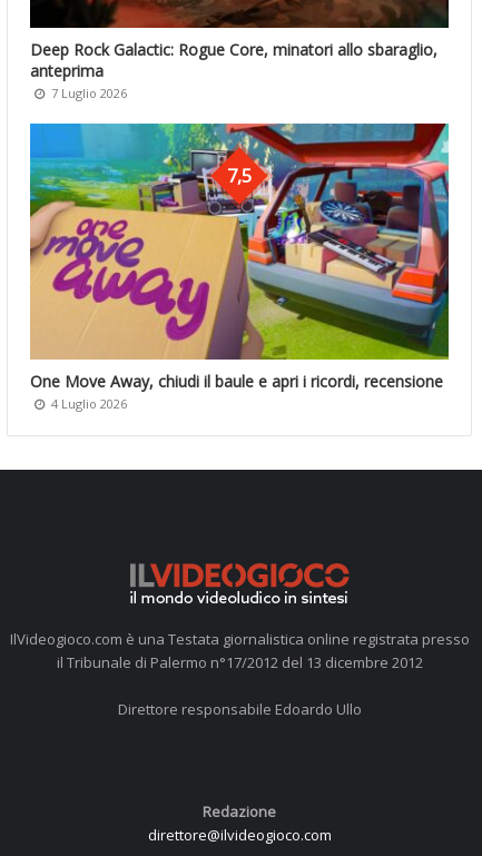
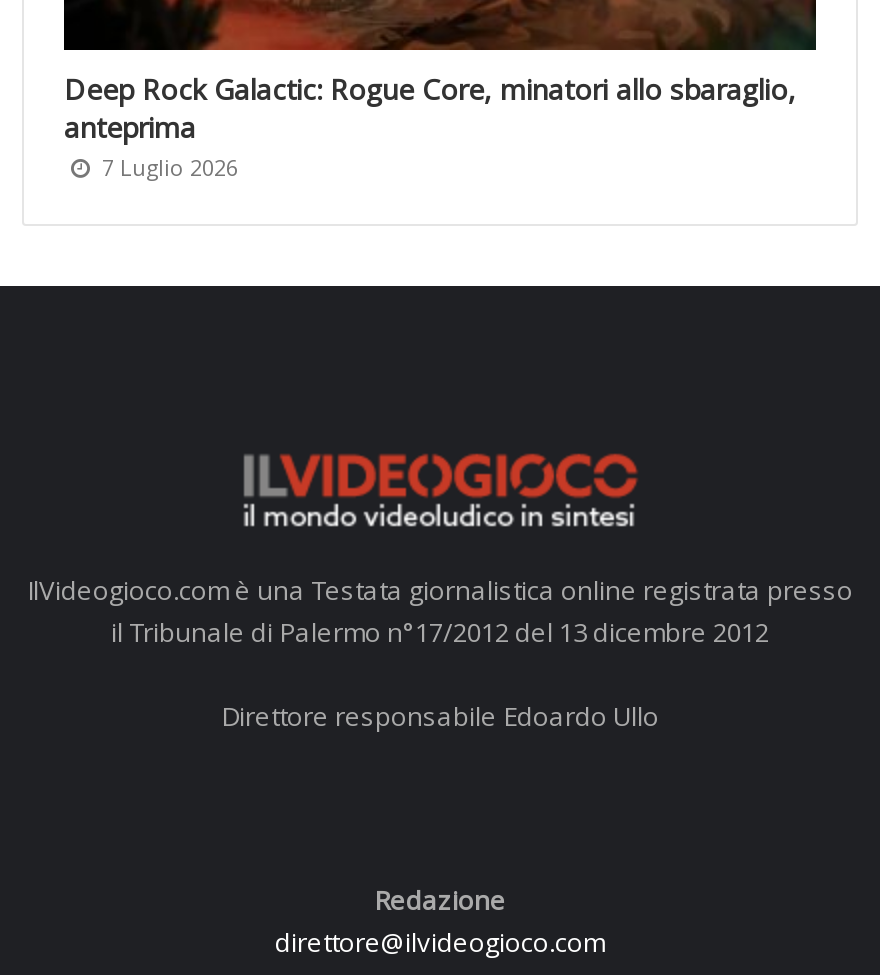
[29,122,450,361] [image] | 7,5 -> none
[30,371,443,412] One Move Away, chiudi il baule e apri i ricordi, recensione | 4 Luglio 2026 -> none

